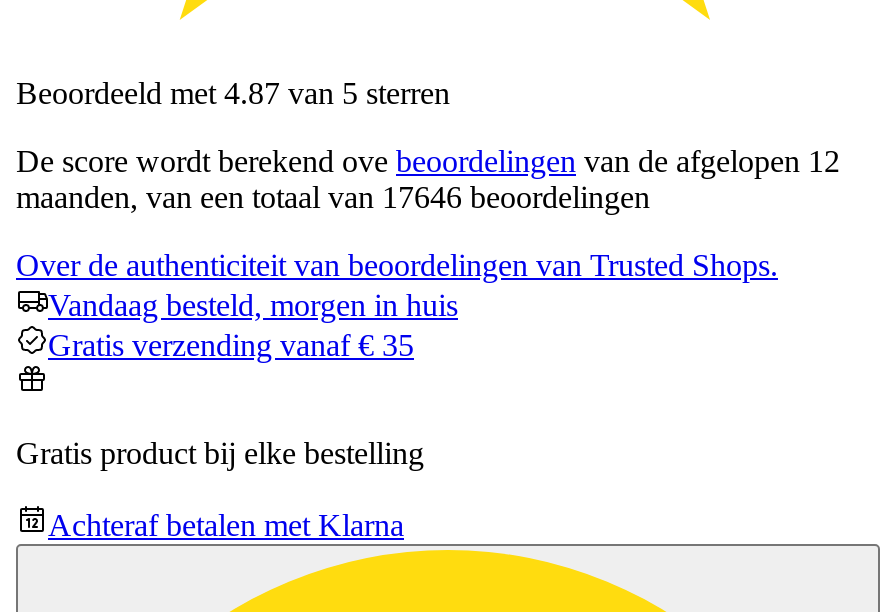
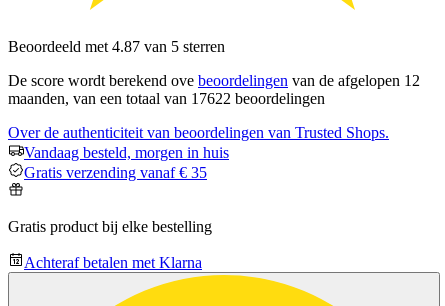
[16,180,650,214] maanden, van een totaal van 17646 beoordelingen -> [8,90,325,107] maanden, van een totaal van 17622 beoordelingen

